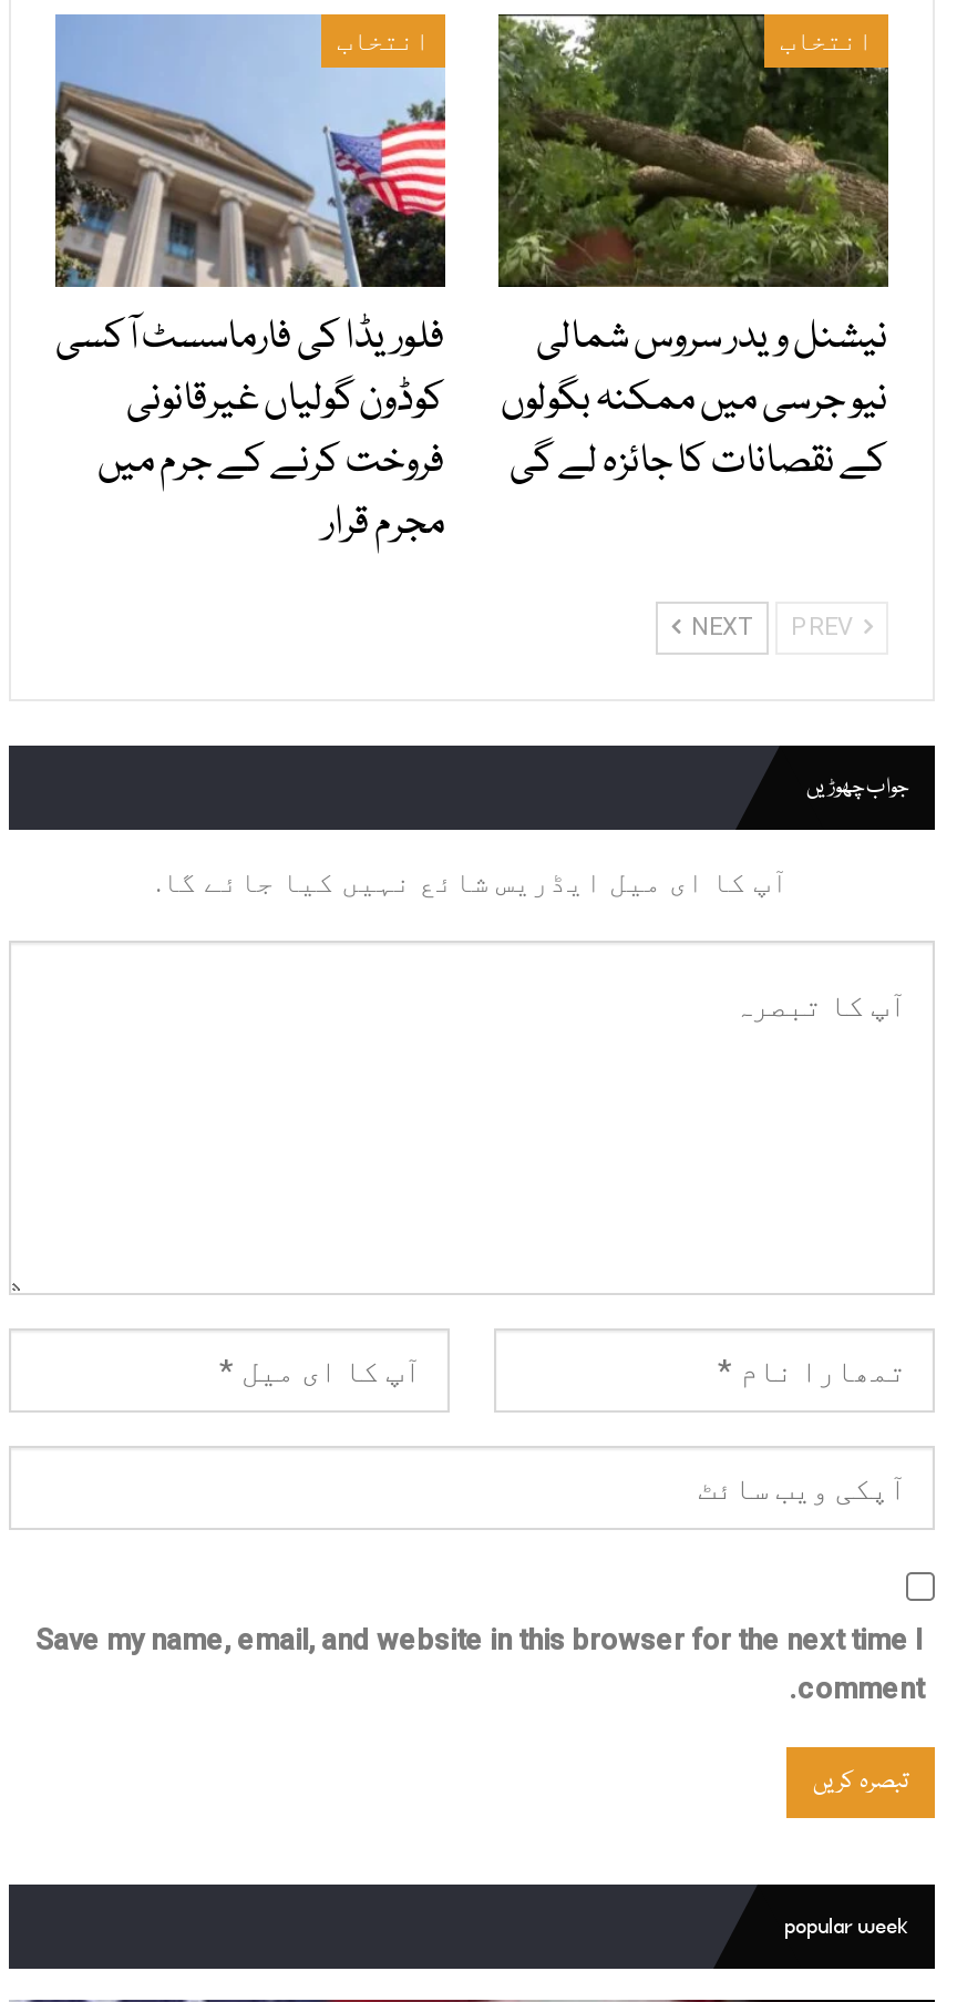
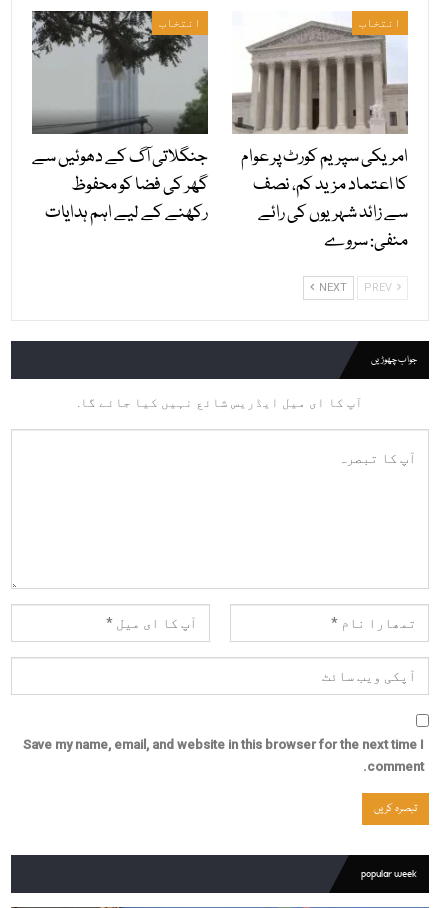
[55,14,447,556] [image] | فلوریڈا کی فارماسسٹ آکسی | کوڈون گولیاں غیرقانونی | فروخت کرنے کے جرم میں | مجرم قرار -> [31,10,209,227] [image] | جنگلاتی آگ کے دھوئیں سے | گھر کی فضا کو محفوظ | رکھنے کے لیے اہم ہدایات
[496,12,891,494] [image] | نیشنل ویدر سروس شمالی | نیو جرسی میں ممکنہ بگولوں | کے نقصانات کا جائزہ لے گی -> [232,11,408,255] [image] | امریکی سپریم کورٹ پر عوام | کا اعتماد مزید کم، نصف | سے زائد شہریوں کی رائے | منفی: سروے

